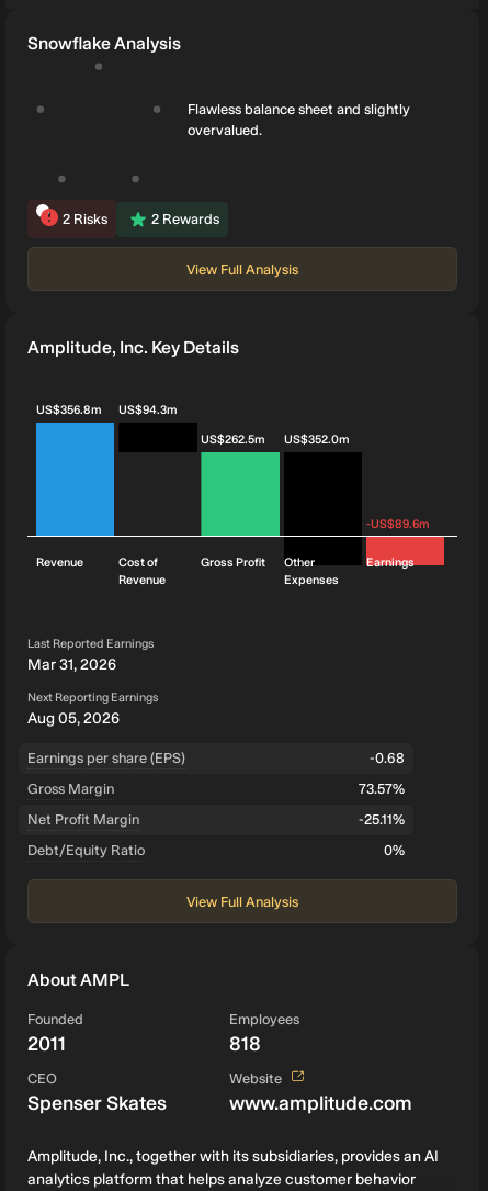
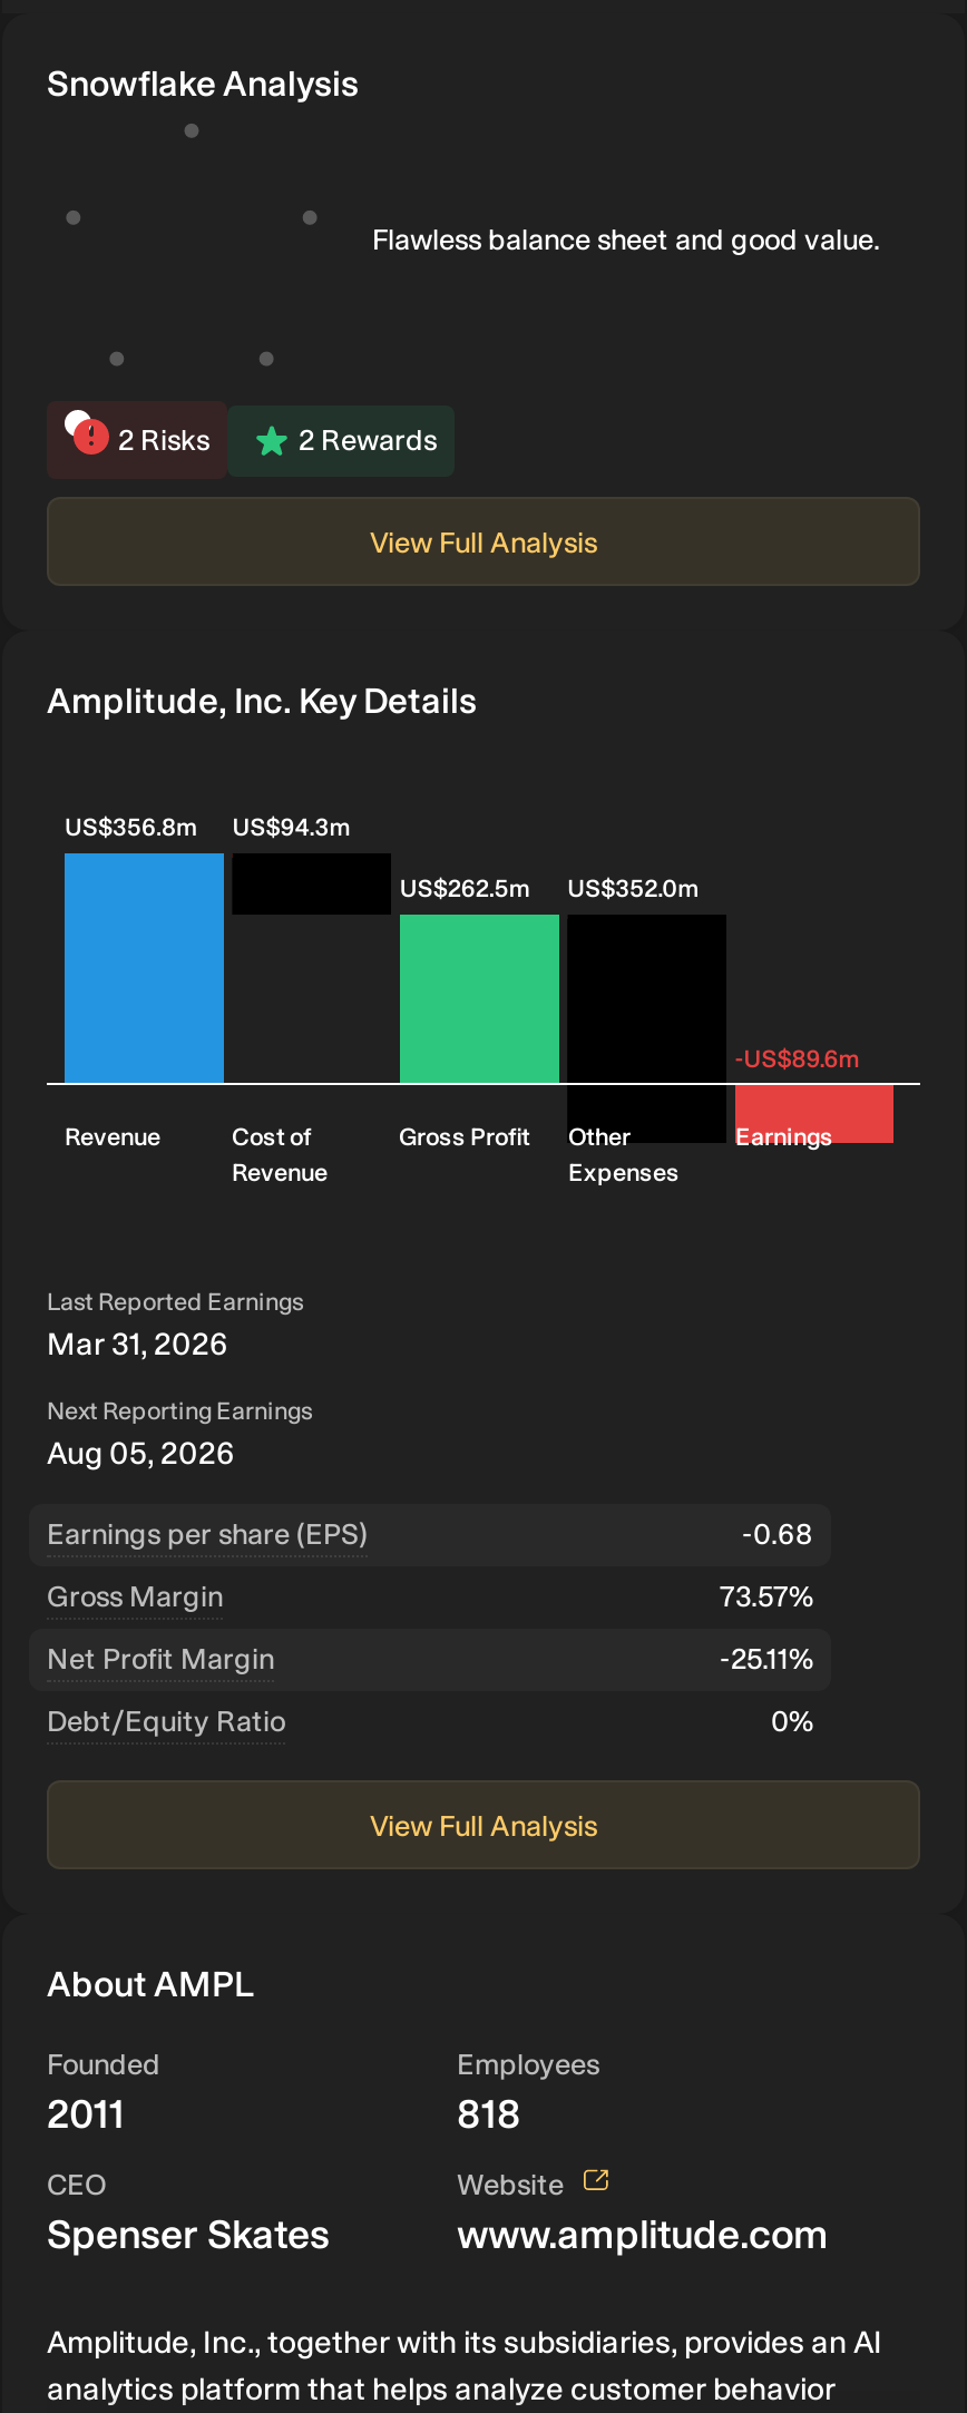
[188,101,410,138] Flawless balance sheet and slightly | overvalued. -> [372,222,880,255] Flawless balance sheet and good value.

